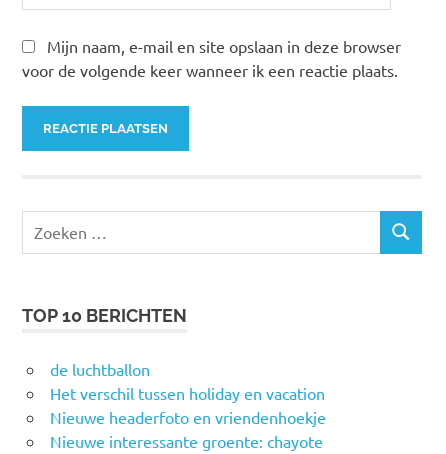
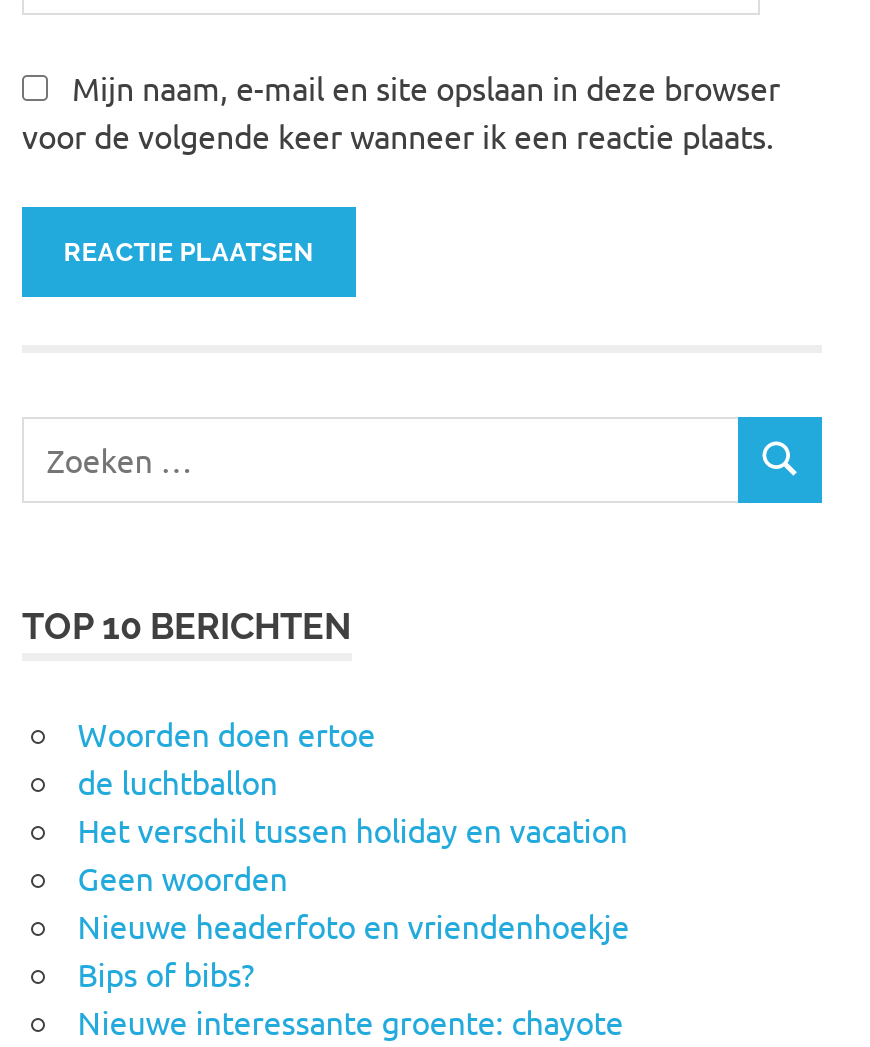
none -> [78,713,376,753] Woorden doen ertoe
none -> [78,857,288,897] Geen woorden
none -> [78,953,254,993] Bips of bibs?

